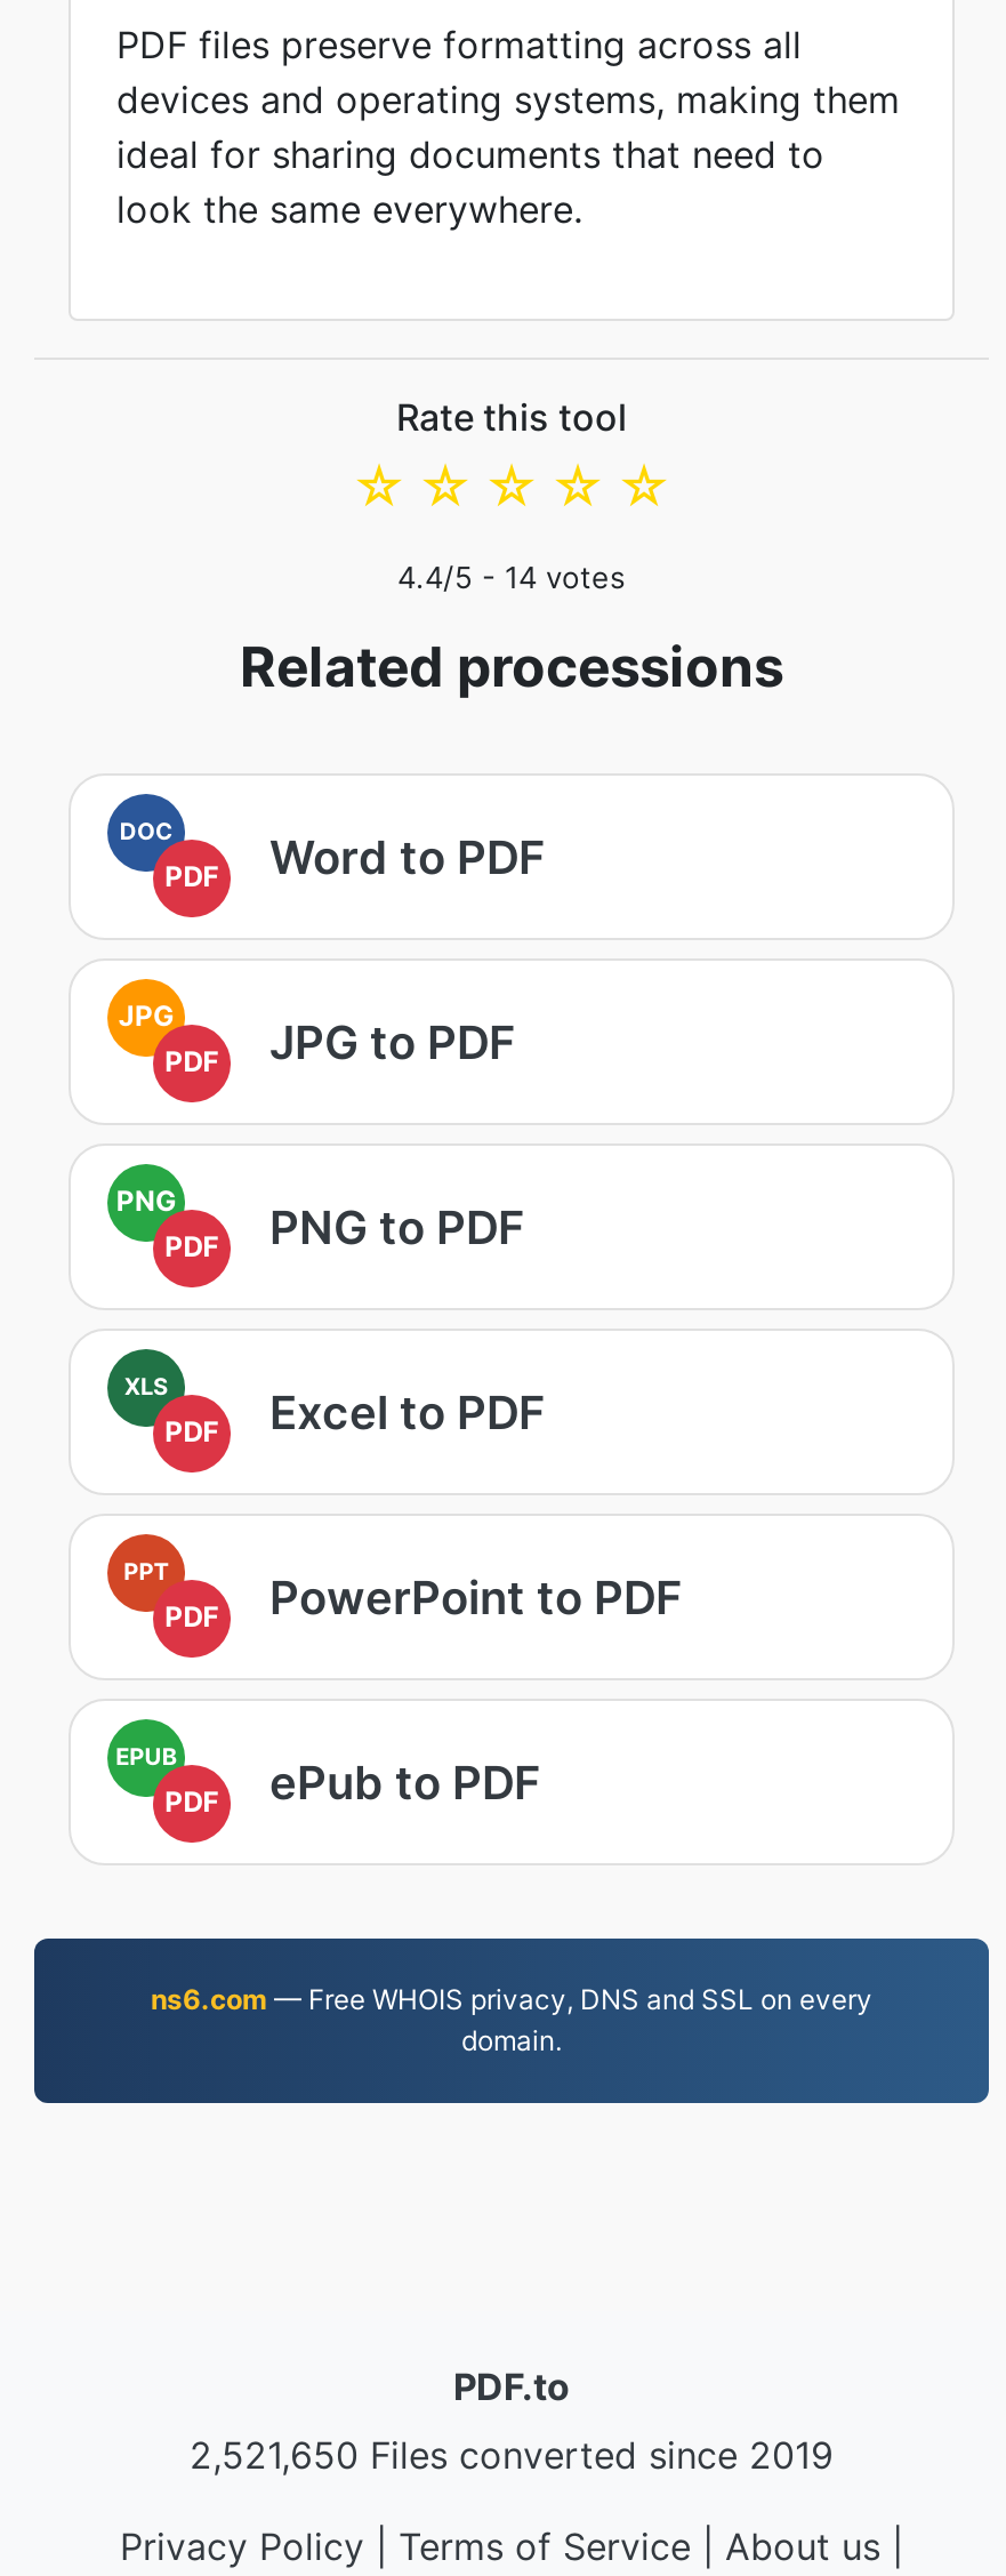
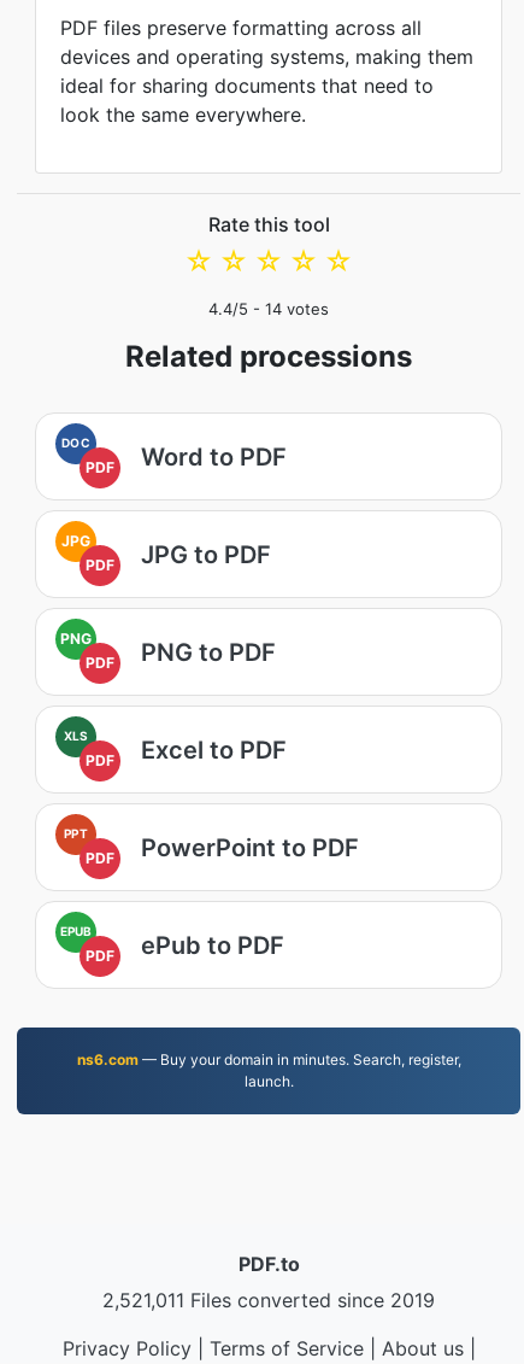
[151,1982,872,2057] ns6.com — Free WHOIS privacy, DNS and SSL on every | domain. -> [76,1050,461,1090] ns6.com — Buy your domain in minutes. Search, register, | launch.
[190,2432,834,2478] 2,521,650 Files converted since 2019 -> [102,1288,435,1312] 2,521,011 Files converted since 2019

